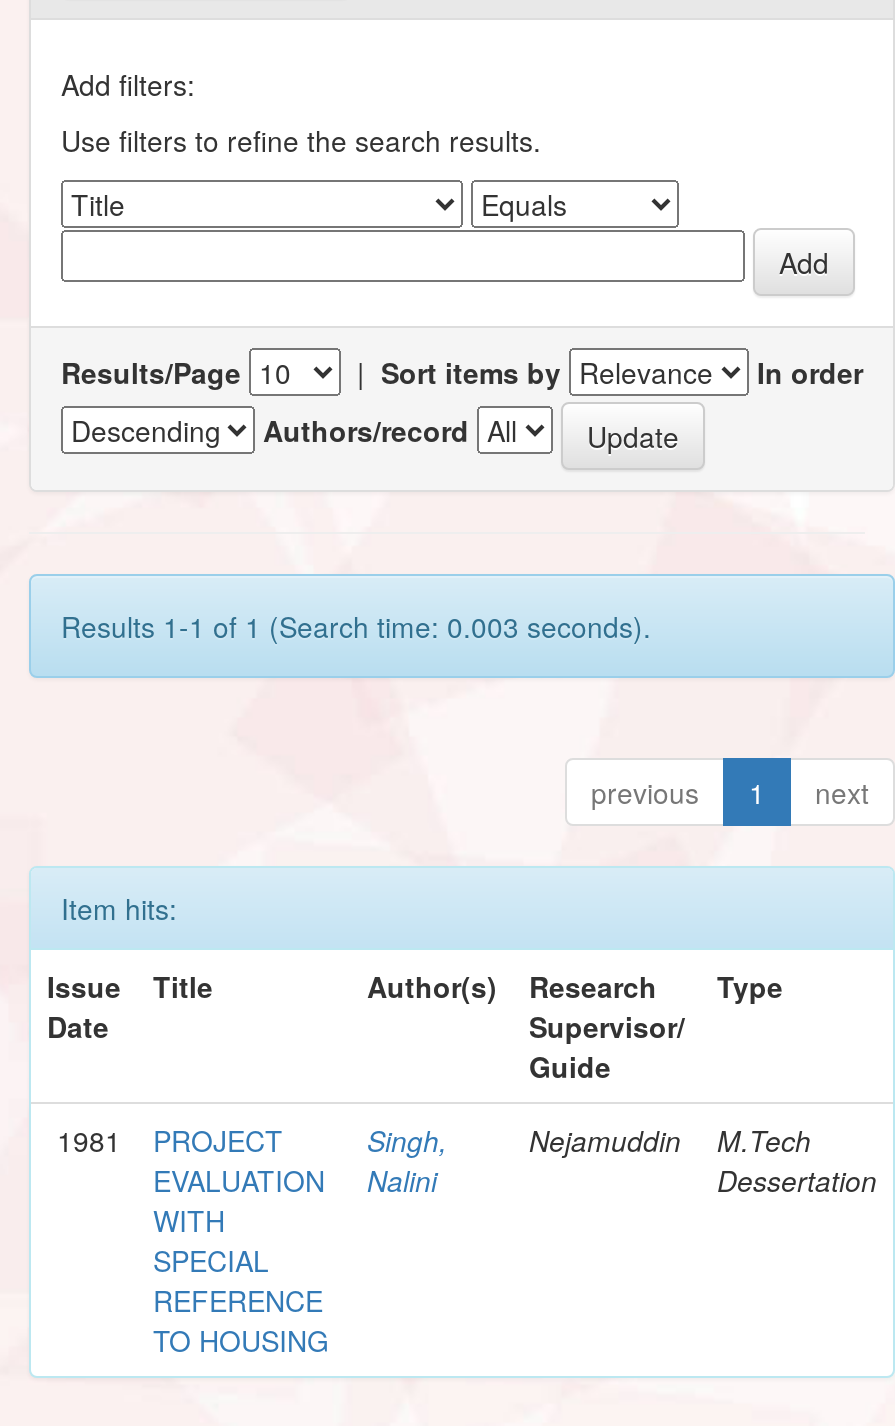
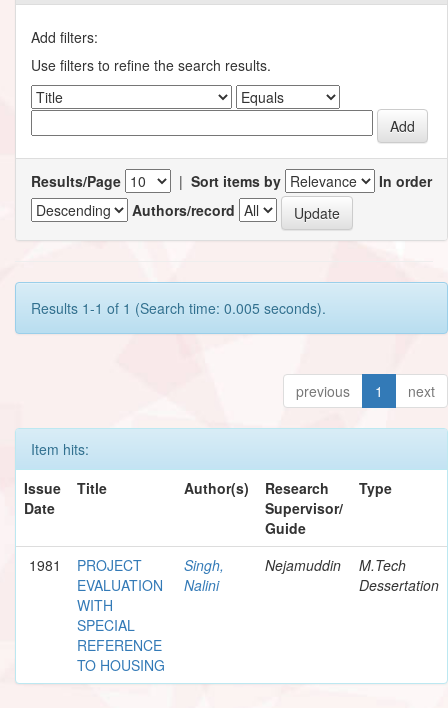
[61,605,651,645] Results 1-1 of 1 (Search time: 0.003 seconds). -> [31,297,326,317] Results 1-1 of 1 (Search time: 0.005 seconds).

